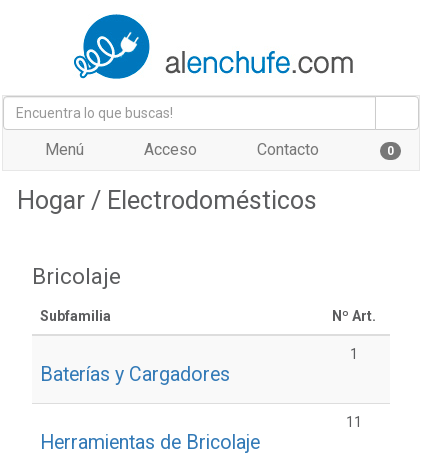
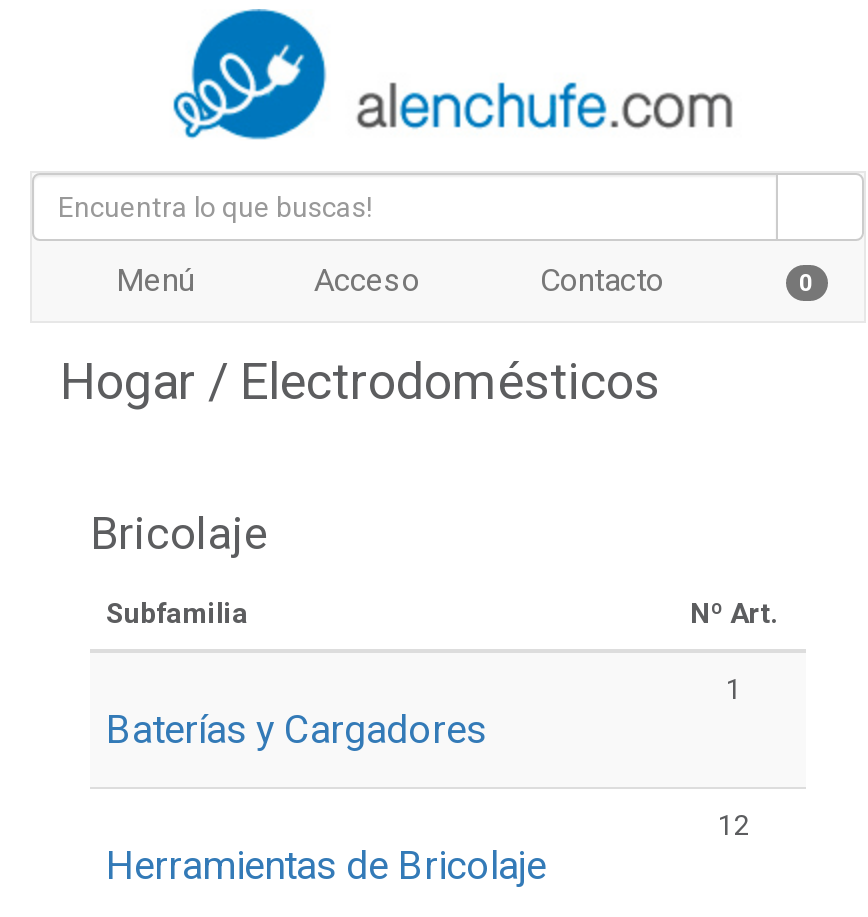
[346,414,362,430] 11 -> [718,809,750,841] 12

